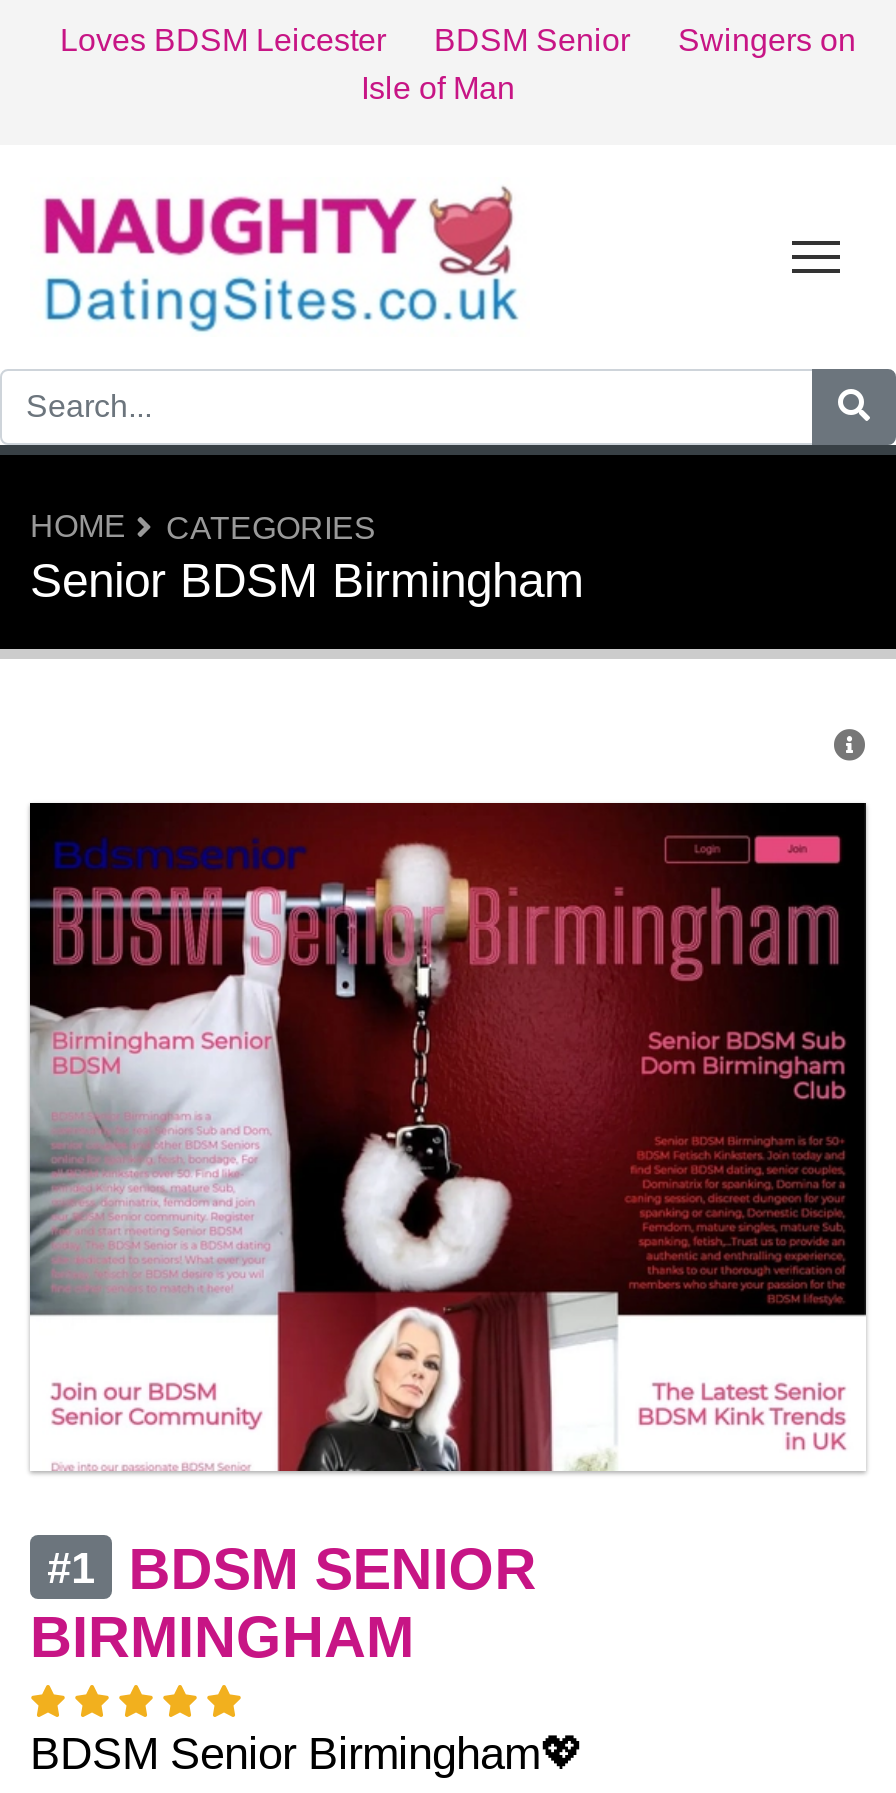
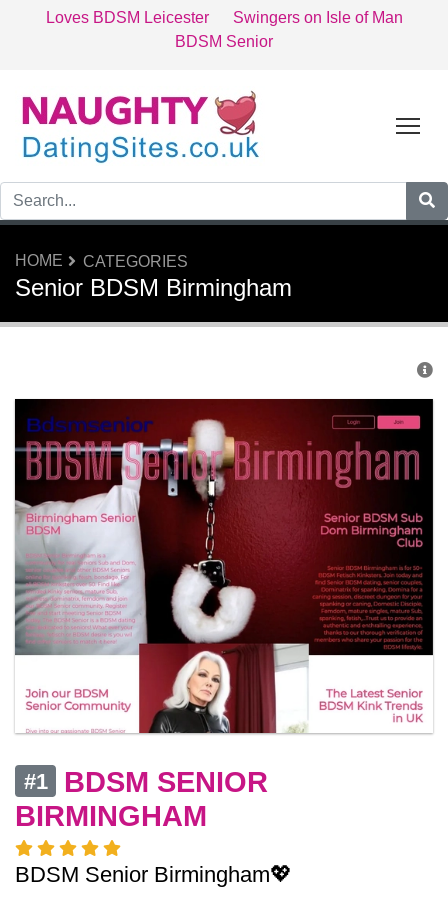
[361,23,856,105] Swingers on | Isle of Man -> none
moved [434,23,630,57] -> [175,33,273,50]: BDSM Senior
none -> [232,9,402,26] Swingers on Isle of Man

